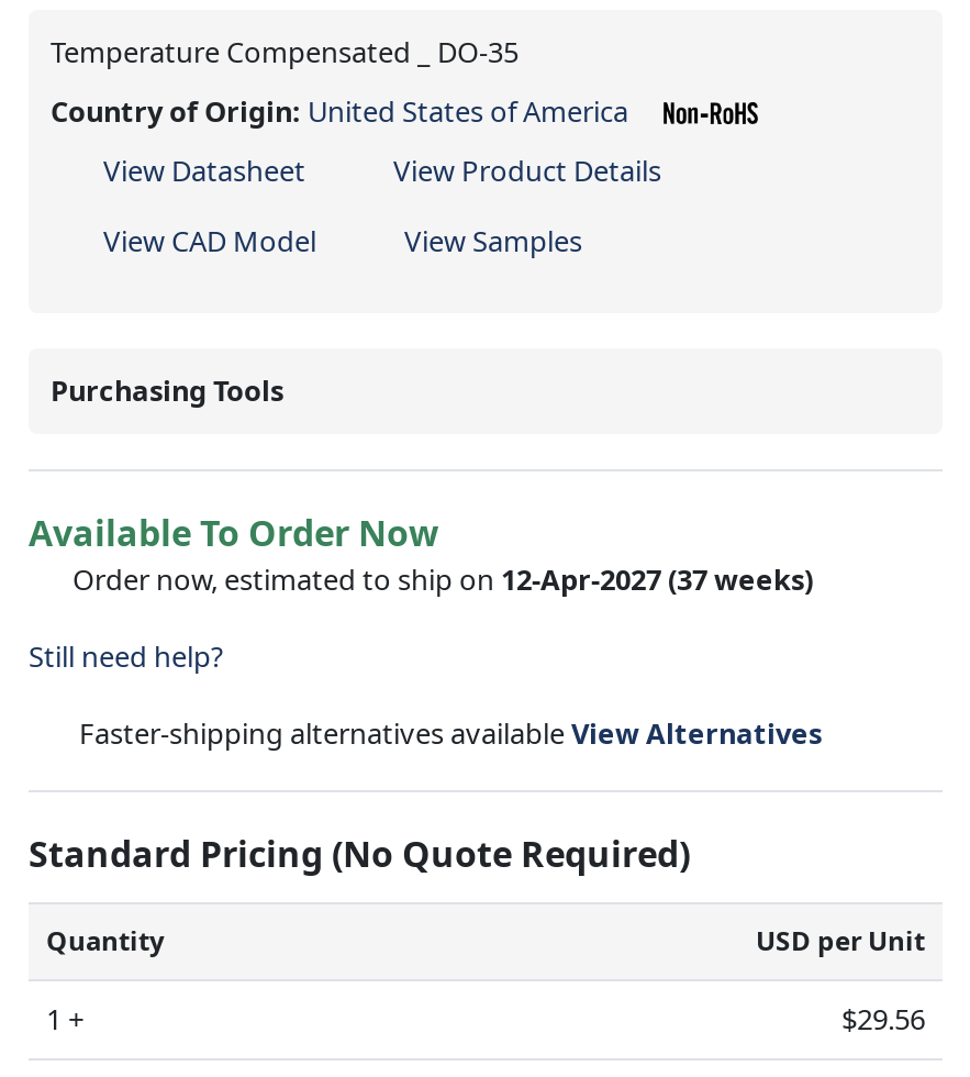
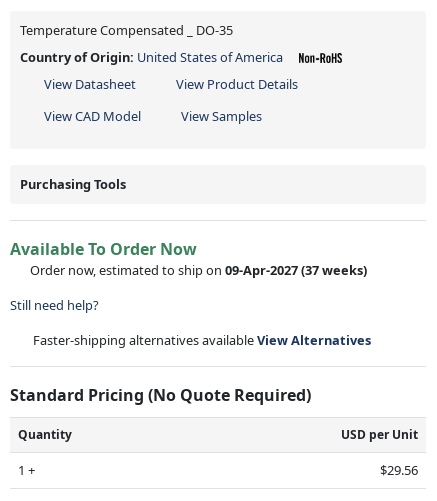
[73,558,820,598] Order now, estimated to ship on 12-Apr-2027 (37 weeks) -> [30,260,370,278] Order now, estimated to ship on 09-Apr-2027 (37 weeks)

